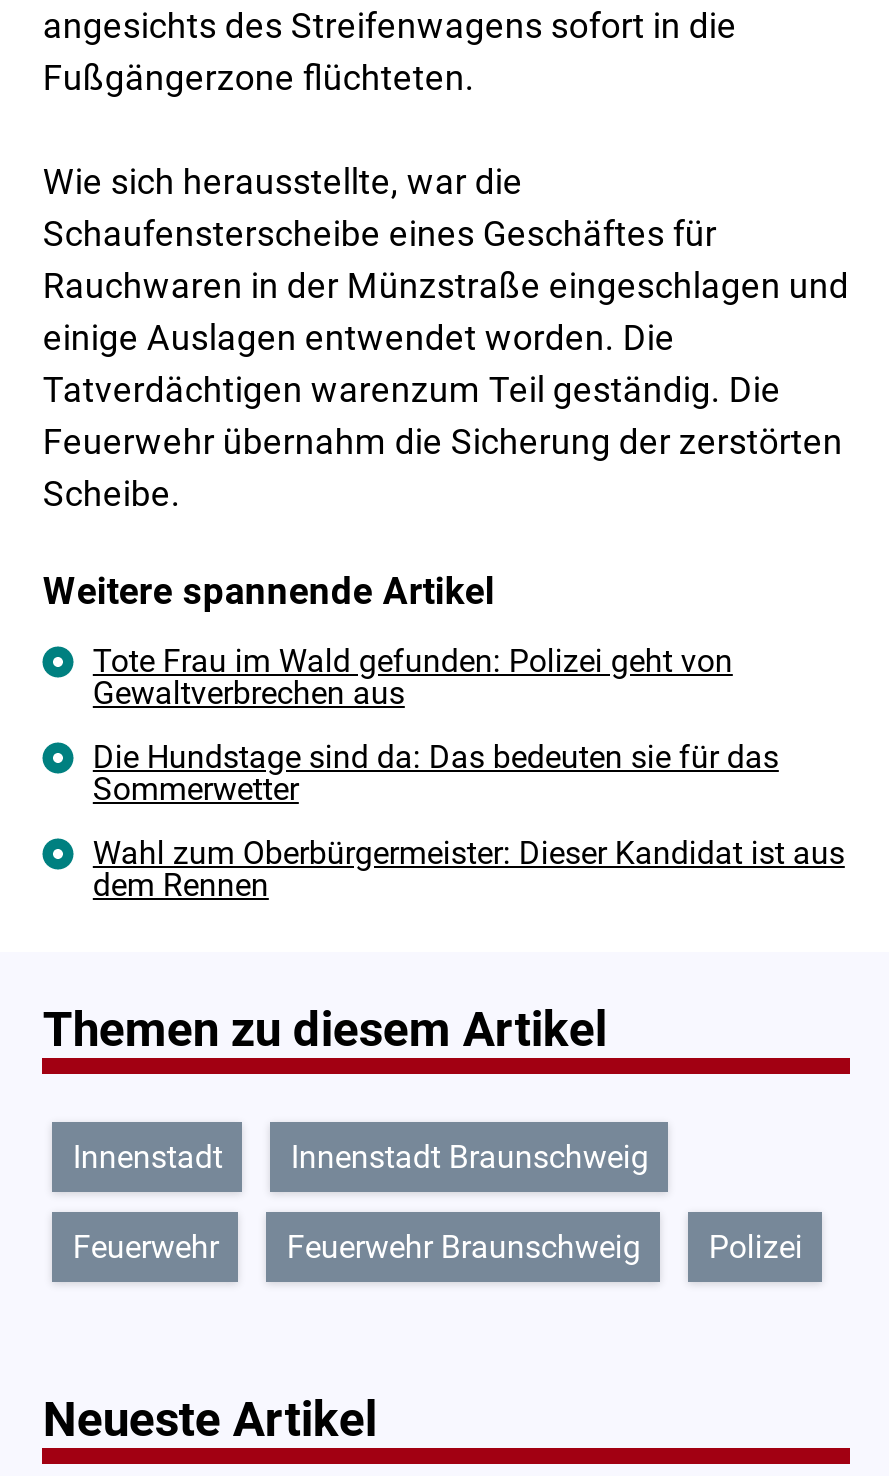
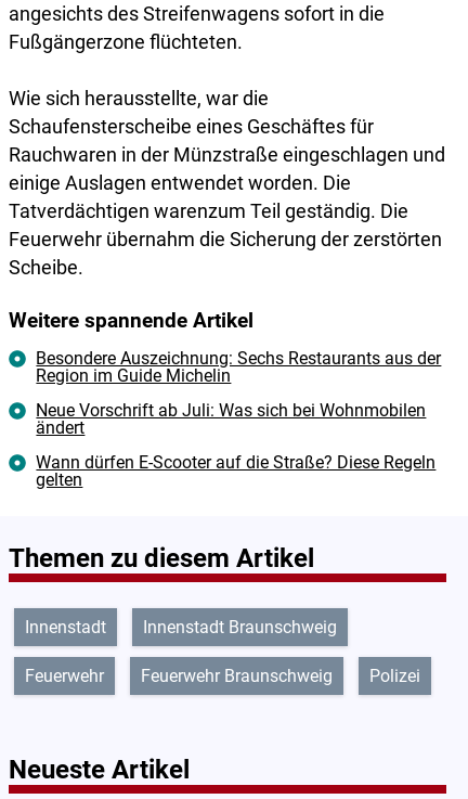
[93,643,733,713] Tote Frau im Wald gefunden: Polizei geht von | Gewaltverbrechen aus -> [36,348,441,386] Besondere Auszeichnung: Sechs Restaurants aus der | Region im Guide Michelin
[93,739,779,809] Die Hundstage sind da: Das bedeuten sie für das | Sommerwetter -> [36,400,426,438] Neue Vorschrift ab Juli: Was sich bei Wohnmobilen | ändert
[93,835,845,905] Wahl zum Oberbürgermeister: Dieser Kandidat ist aus | dem Rennen -> [36,452,436,490] Wann dürfen E-Scooter auf die Straße? Diese Regeln | gelten

